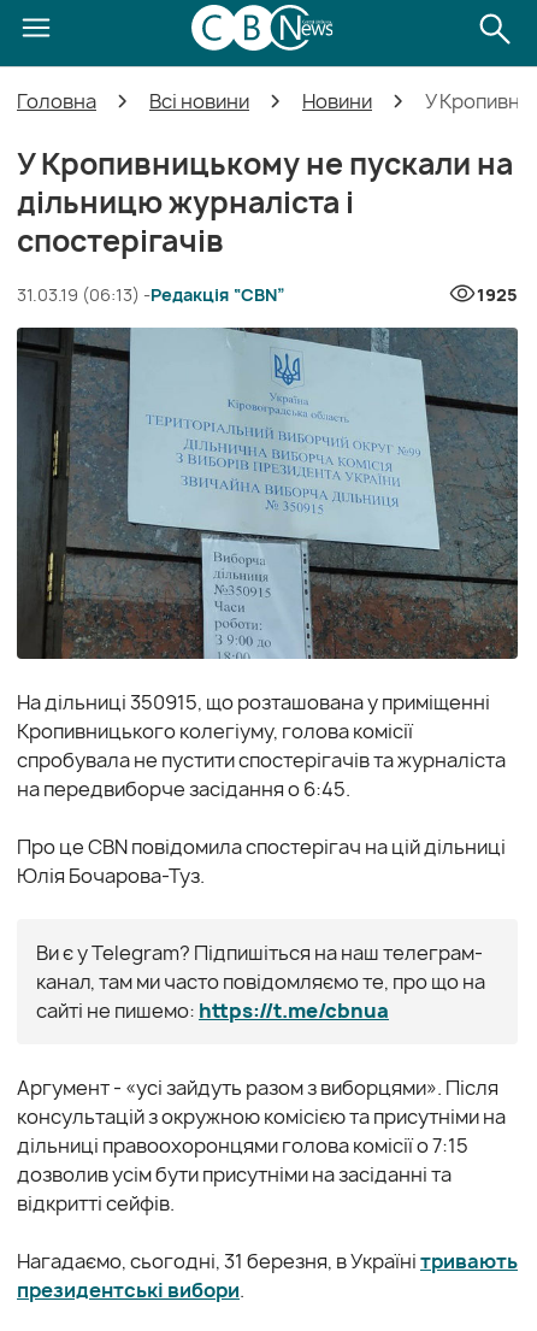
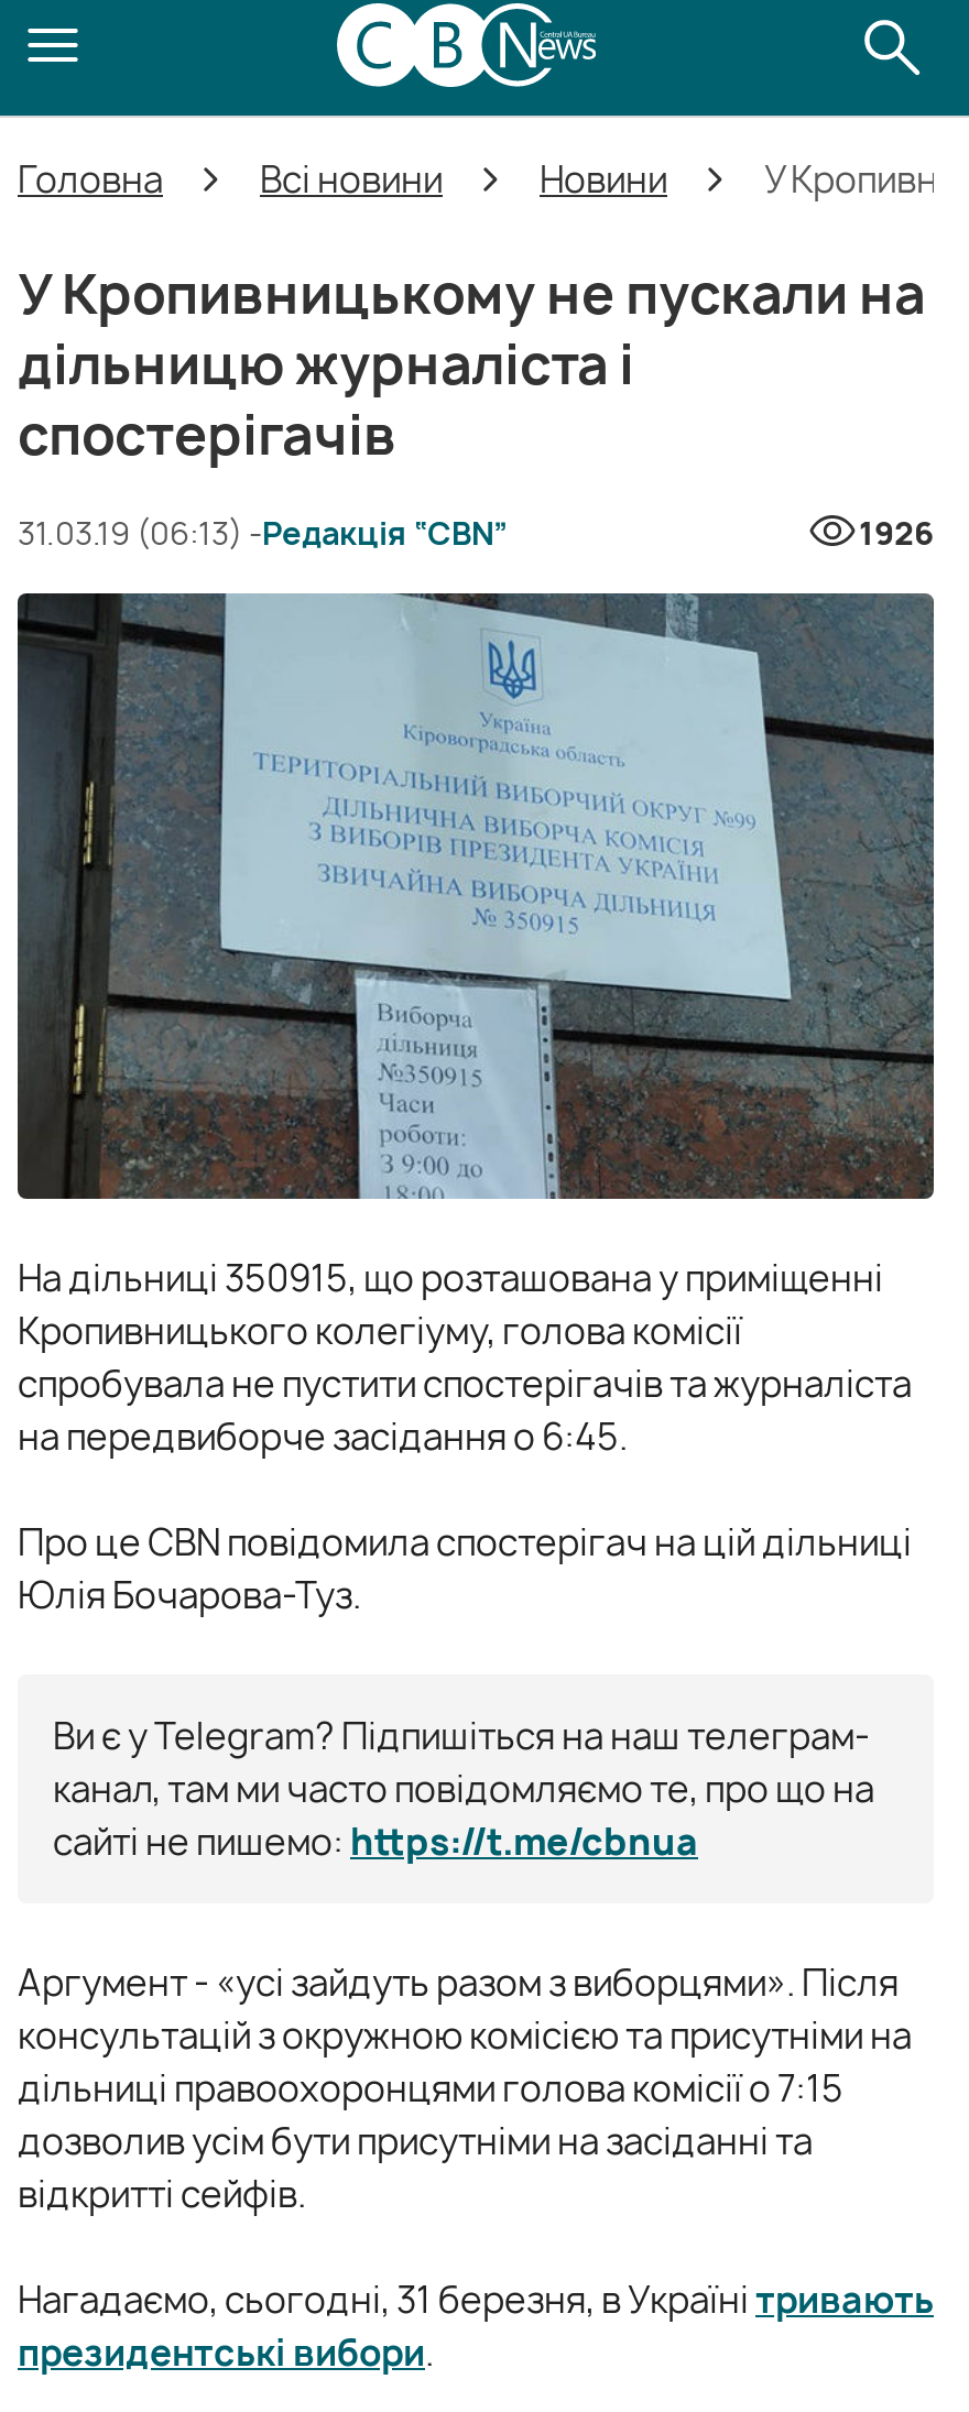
[477,282,518,305] 1925 -> [859,511,934,553] 1926

